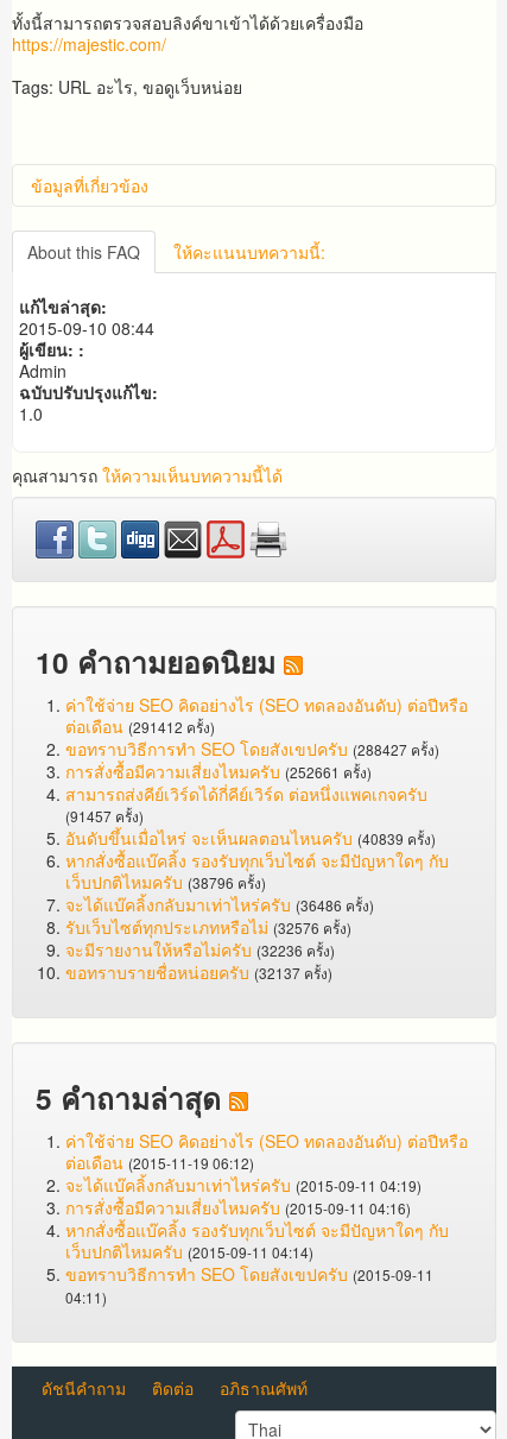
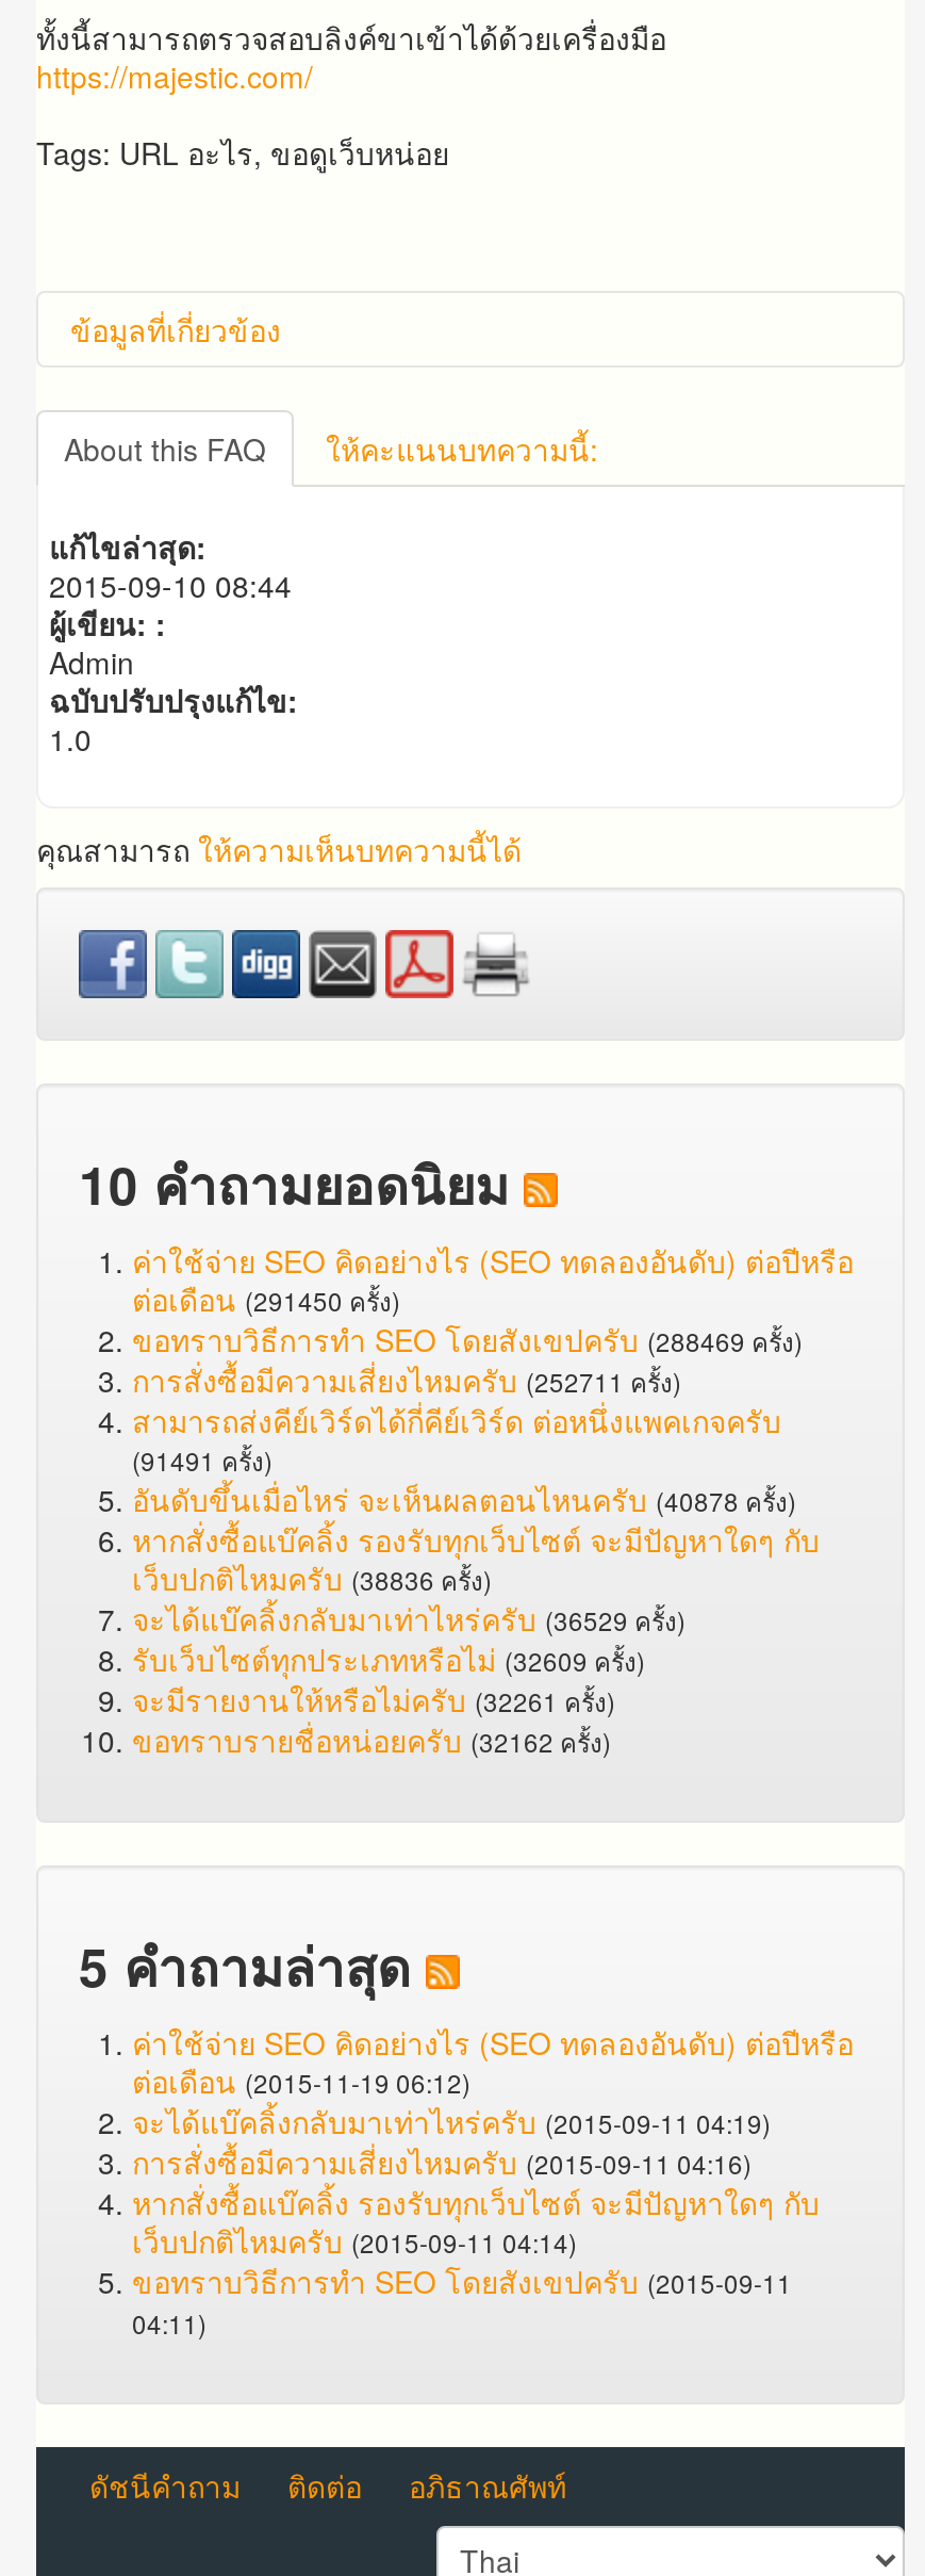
[65,714,215,738] ต่อเดือน (291412 ครั้ง) -> [132,1277,400,1320] ต่อเดือน (291450 ครั้ง)
[65,737,439,760] ขอทราบวิธีการทำ SEO โดยสังเขปครับ (288427 ครั้ง) -> [132,1318,803,1360] ขอทราบวิธีการทำ SEO โดยสังเขปครับ (288469 ครั้ง)
[65,759,372,783] การสั่งซื้อมีความเสี่ยงไหมครับ (252661 ครั้ง) -> [132,1358,681,1401] การสั่งซื้อมีความเสี่ยงไหมครับ (252711 ครั้ง)
[65,806,144,826] (91457 ครั้ง) -> [132,1441,272,1478] (91491 ครั้ง)
[65,826,436,850] อันดับขึ้นเมื่อไหร่ จะเห็นผลตอนไหนครับ (40839 ครั้ง) -> [132,1478,796,1520] อันดับขึ้นเมื่อไหร่ จะเห็นผลตอนไหนครับ (40878 ครั้ง)
[65,870,266,894] เว็บปกติไหมครับ (38796 ครั้ง) -> [132,1556,492,1599] เว็บปกติไหมครับ (38836 ครั้ง)
[65,892,374,916] จะได้แบ๊คลิ้งกลับมาเท่าไหร่ครับ (36486 ครั้ง) -> [132,1597,686,1640] จะได้แบ๊คลิ้งกลับมาเท่าไหร่ครับ (36529 ครั้ง)
[65,915,351,939] รับเว็บไซต์ทุกประเภทหรือไม่ (32576 ครั้ง) -> [132,1637,645,1680] รับเว็บไซต์ทุกประเภทหรือไม่ (32609 ครั้ง)
[65,938,335,961] จะมีรายงานให้หรือไม่ครับ (32236 ครั้ง) -> [132,1678,615,1721] จะมีรายงานให้หรือไม่ครับ (32261 ครั้ง)
[65,960,332,984] ขอทราบรายชื่อหน่อยครับ (32137 ครั้ง) -> [132,1718,611,1761] ขอทราบรายชื่อหน่อยครับ (32162 ครั้ง)

